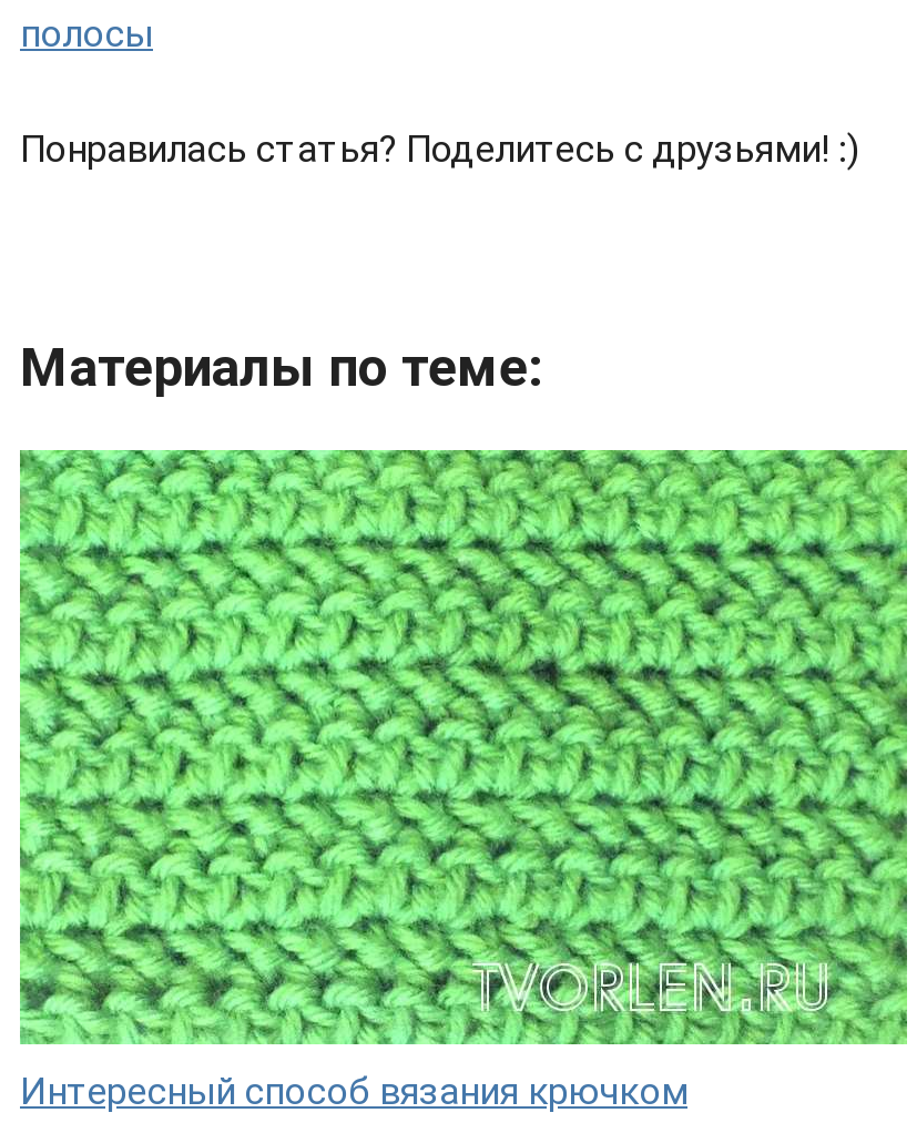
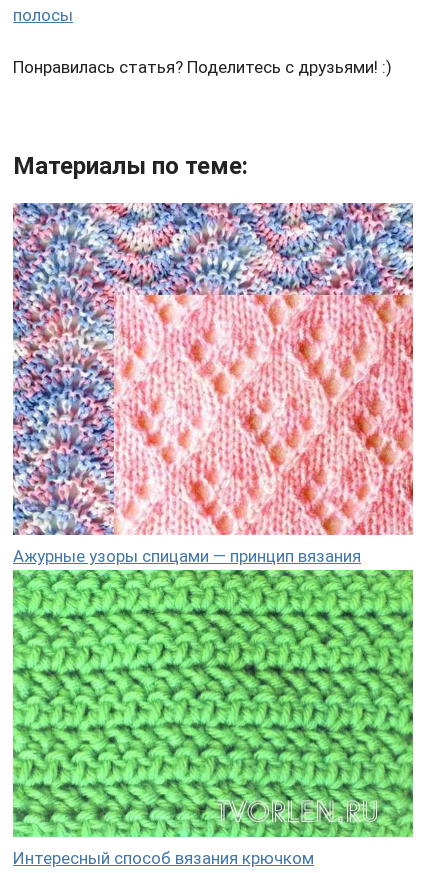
none -> [12,202,414,566] [image] | Ажурные узоры спицами — принцип вязания

